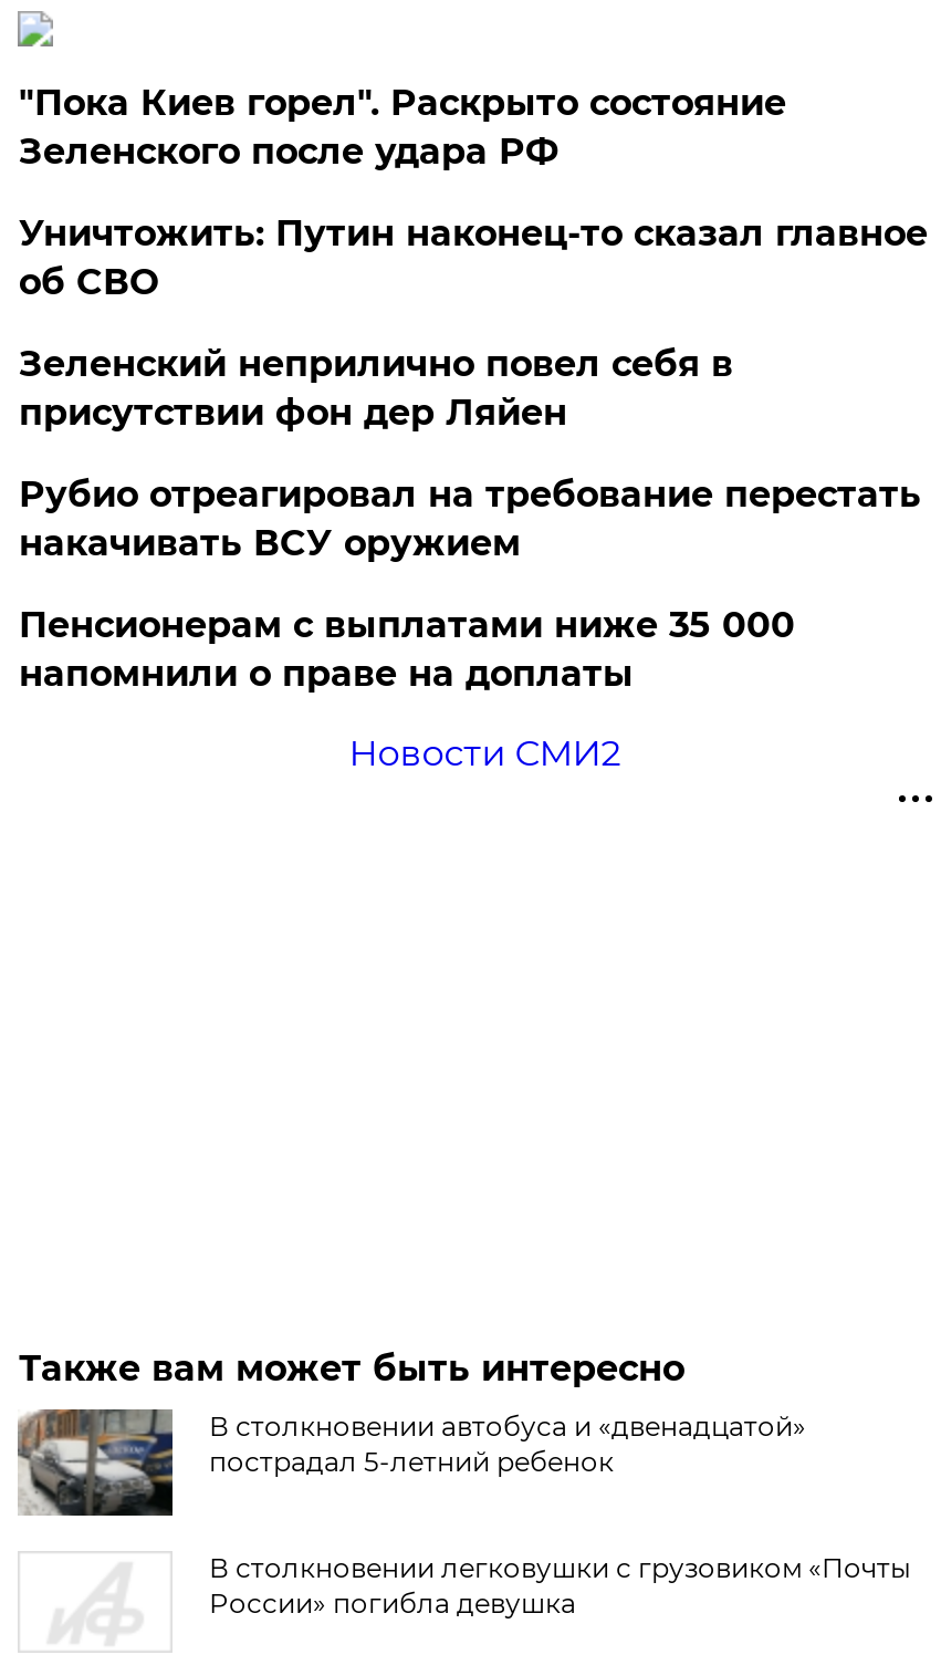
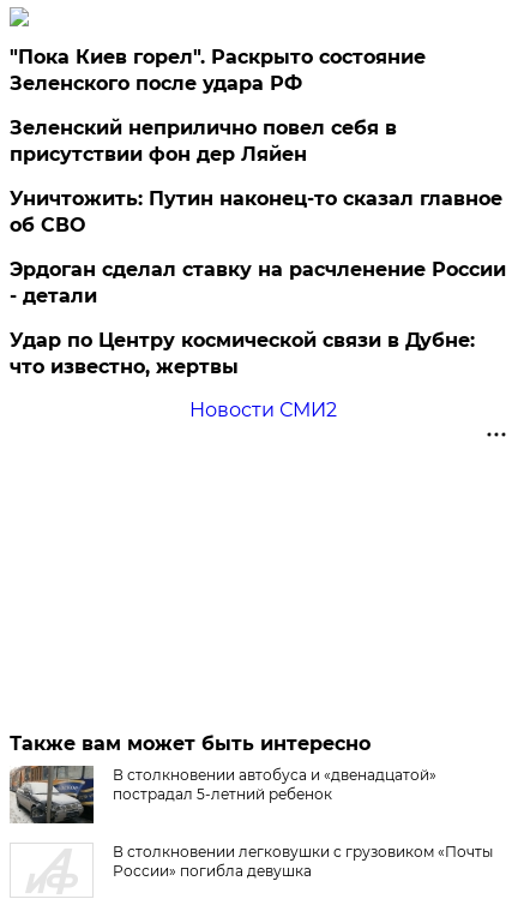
moved [19,212,928,303] -> [10,187,503,236]: Уничтожить: Путин наконец-то сказал главное | об СВО
moved [19,343,733,433] -> [10,116,397,165]: Зеленский неприлично повел cебя в | присутствии фон дер Ляйен
[19,473,921,694] Рубио отреагировал на требование перестать | накачивать ВСУ оружием | Пенсионерам с выплатами ниже 35 000 | напомнили о праве на доплаты -> [10,258,506,378] Эрдоган сделал ставку на расчленение России | - детали | Удар по Центру космической связи в Дубне: | что известно, жертвы

